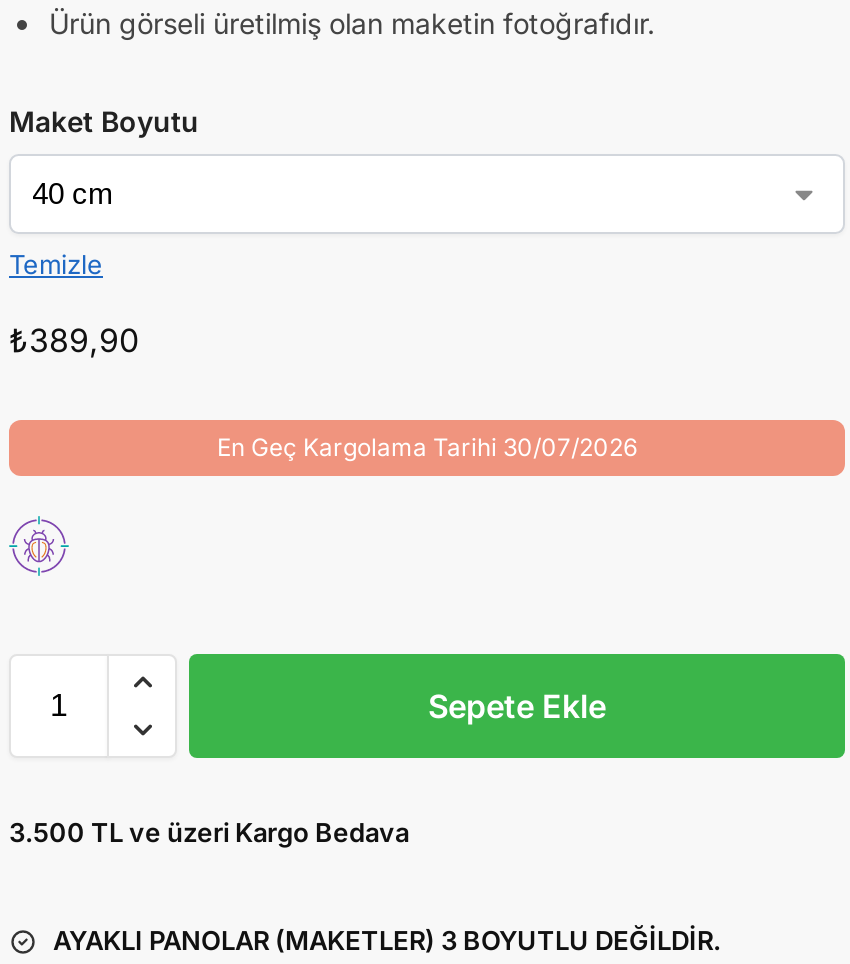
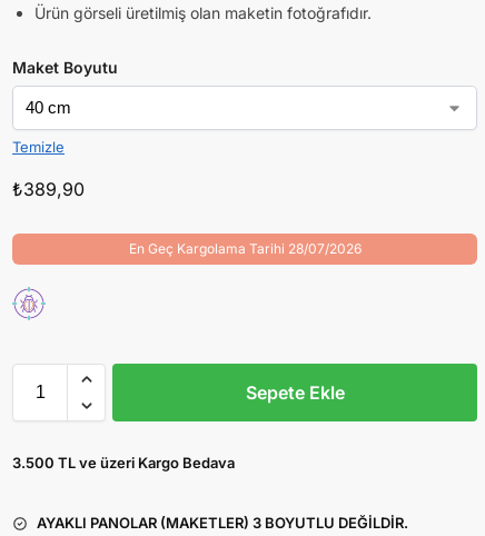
[217,431,637,461] En Geç Kargolama Tarihi 30/07/2026 -> [128,240,361,256] En Geç Kargolama Tarihi 28/07/2026

